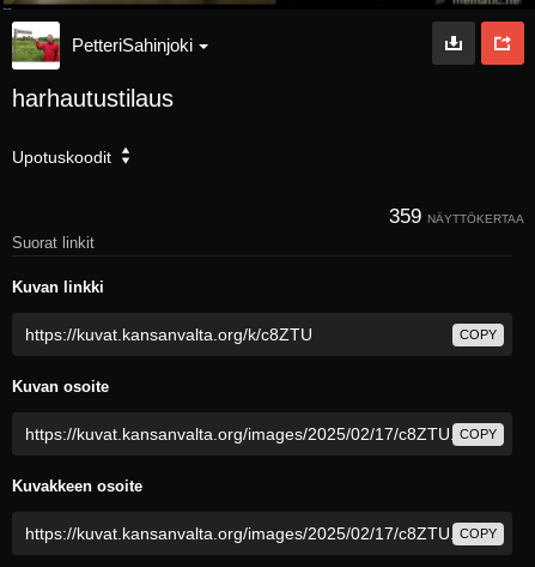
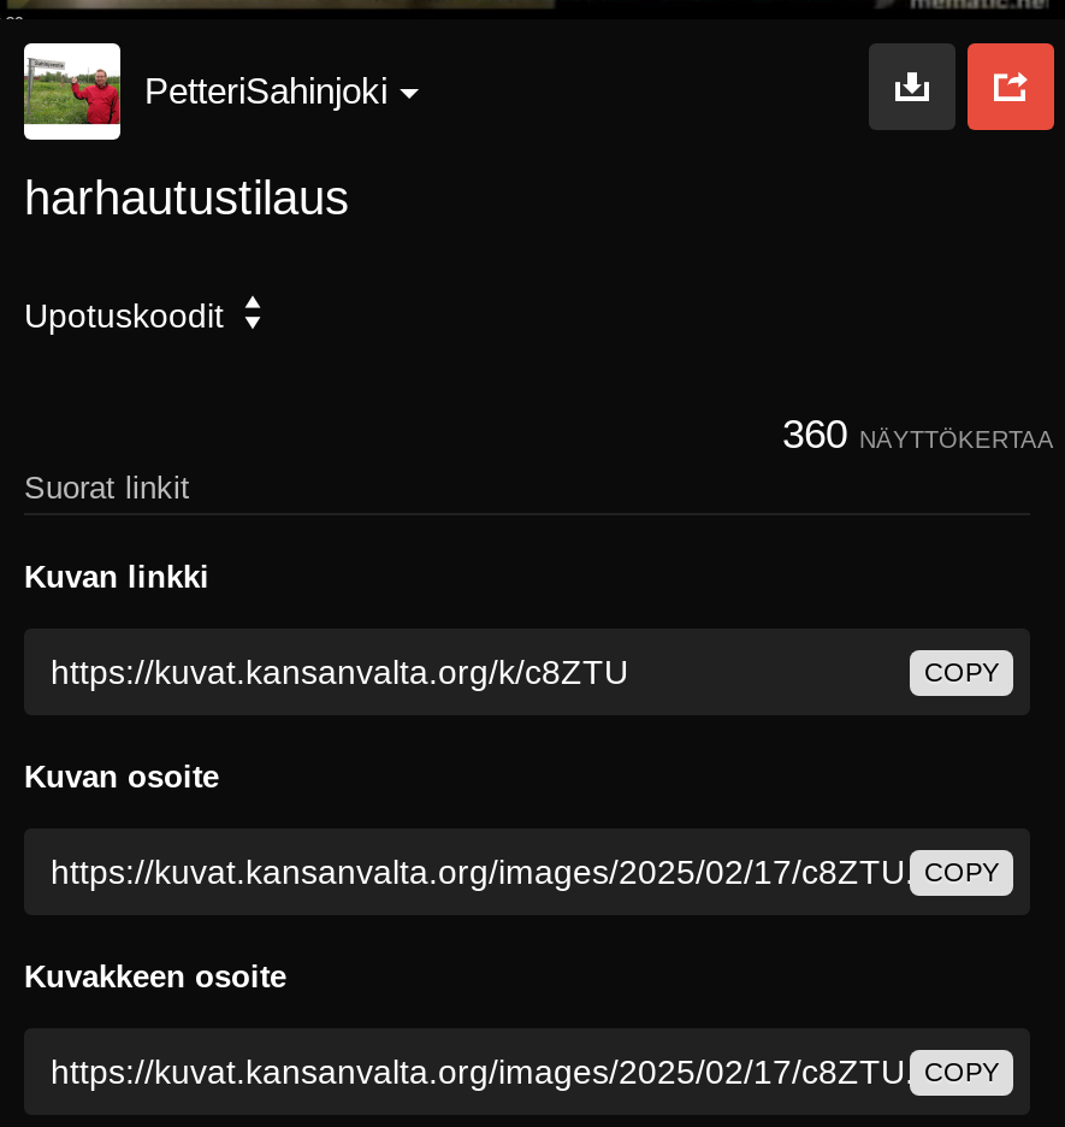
[389,205,524,228] 359 NÄYTTÖKERTAA -> [782,412,1054,458] 360 NÄYTTÖKERTAA

